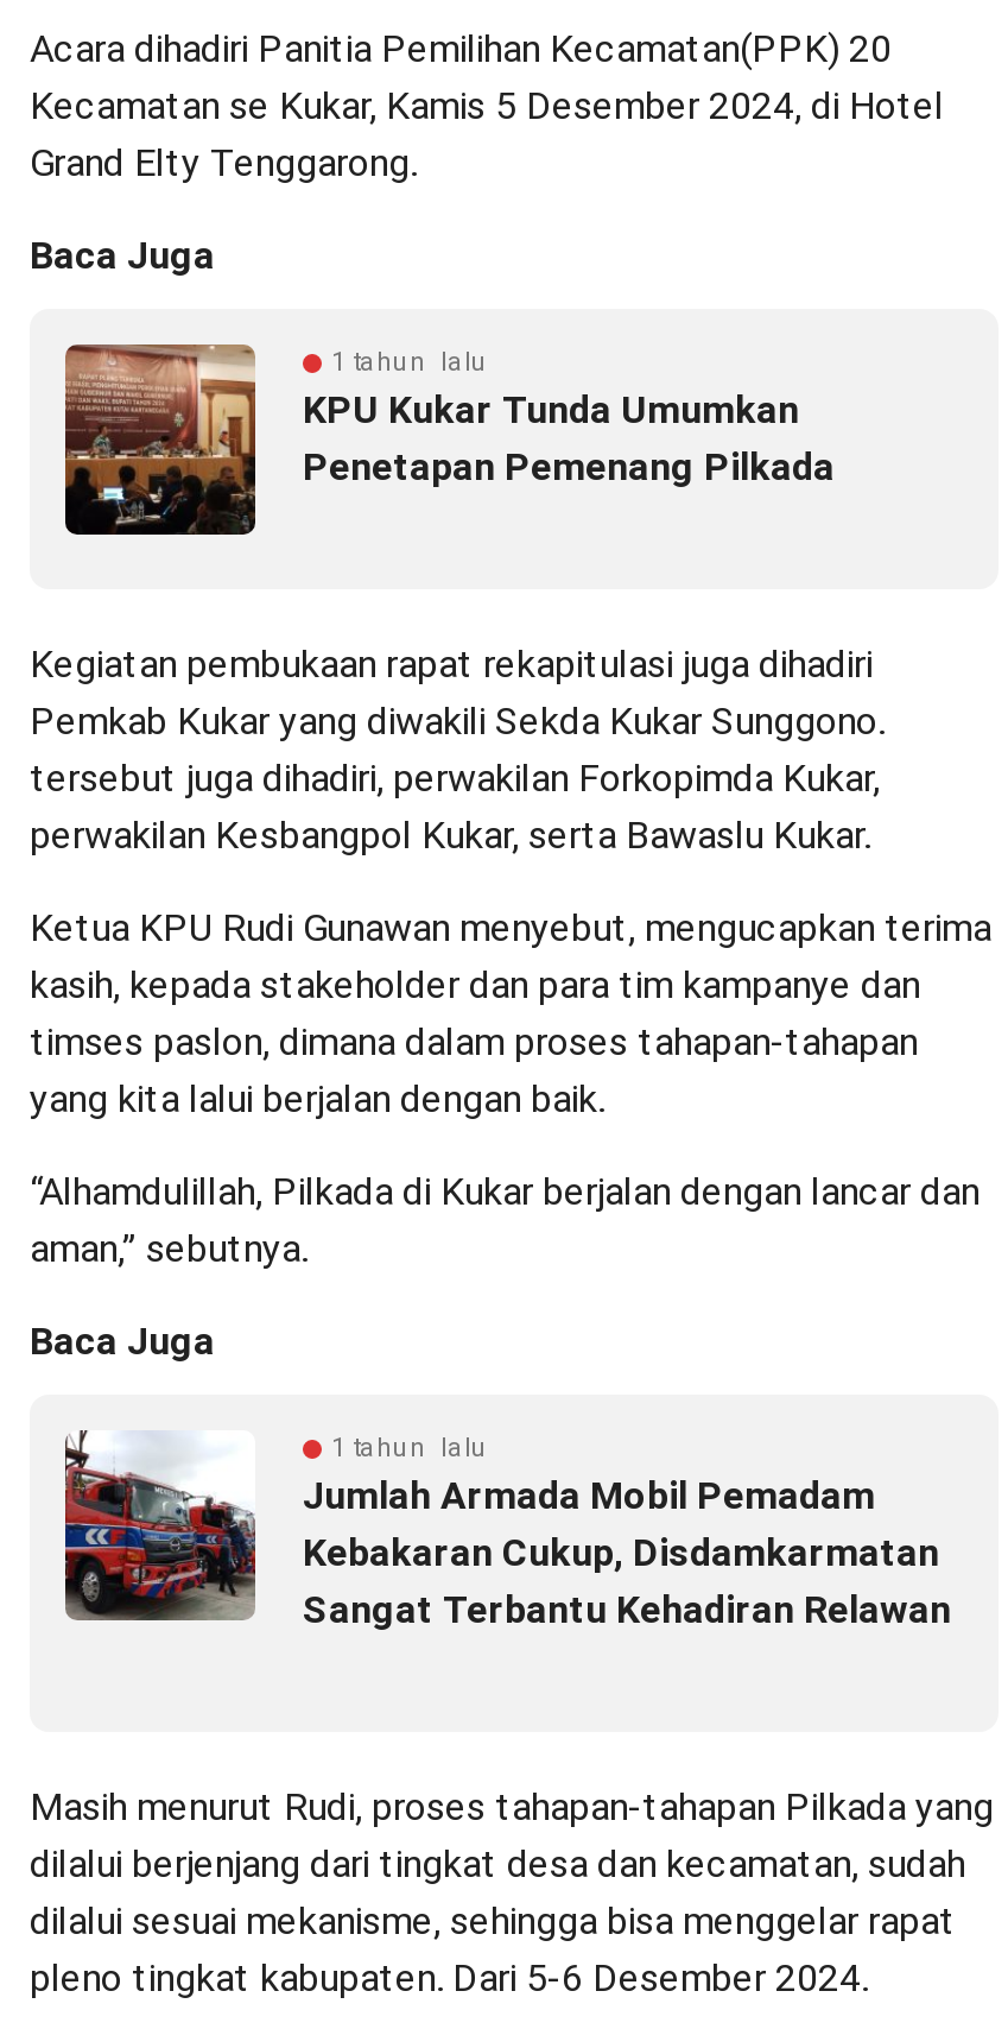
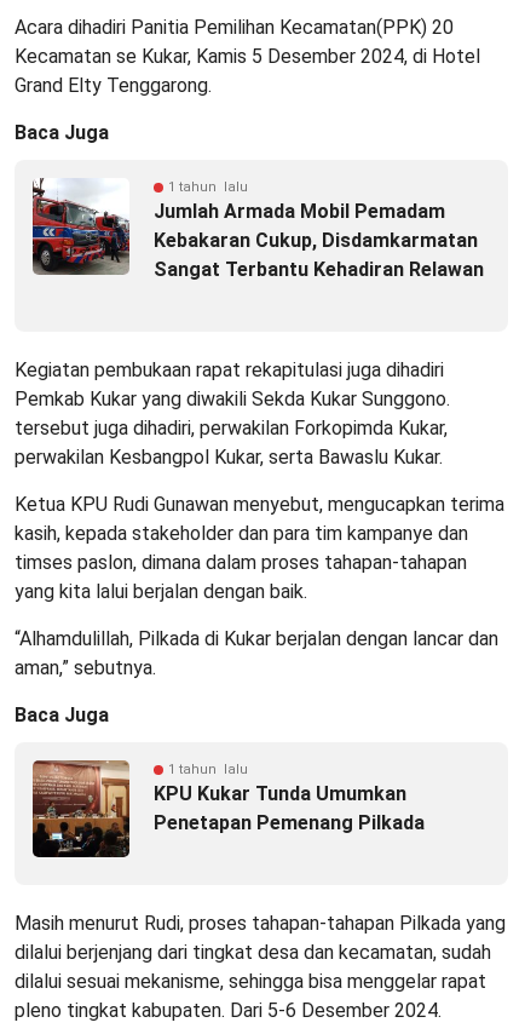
moved [65,342,835,537] -> [33,759,425,858]: [image] | KPU Kukar Tunda Umumkan | Penetapan Pemenang Pilkada
moved [30,643,991,1465] -> [15,359,504,778]: Kegiatan pembukaan rapat rekapitulasi juga dihadiri | Pemkab Kukar yang diwakili Sekda Kukar Sunggono. | tersebut juga dihadiri, perwakilan Forkopimda Kukar, | ... | Baca Juga | 1 tahun lalu
moved [63,1430,951,1633] -> [31,178,484,282]: [image] | Jumlah Armada Mobil Pemadam | Kebakaran Cukup, Disdamkarmatan | Sangat Terbantu Kehadiran Relawan

